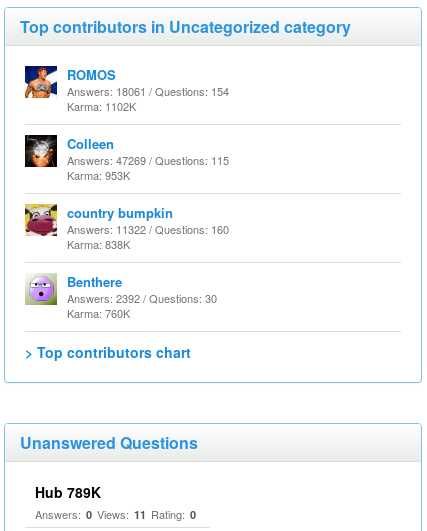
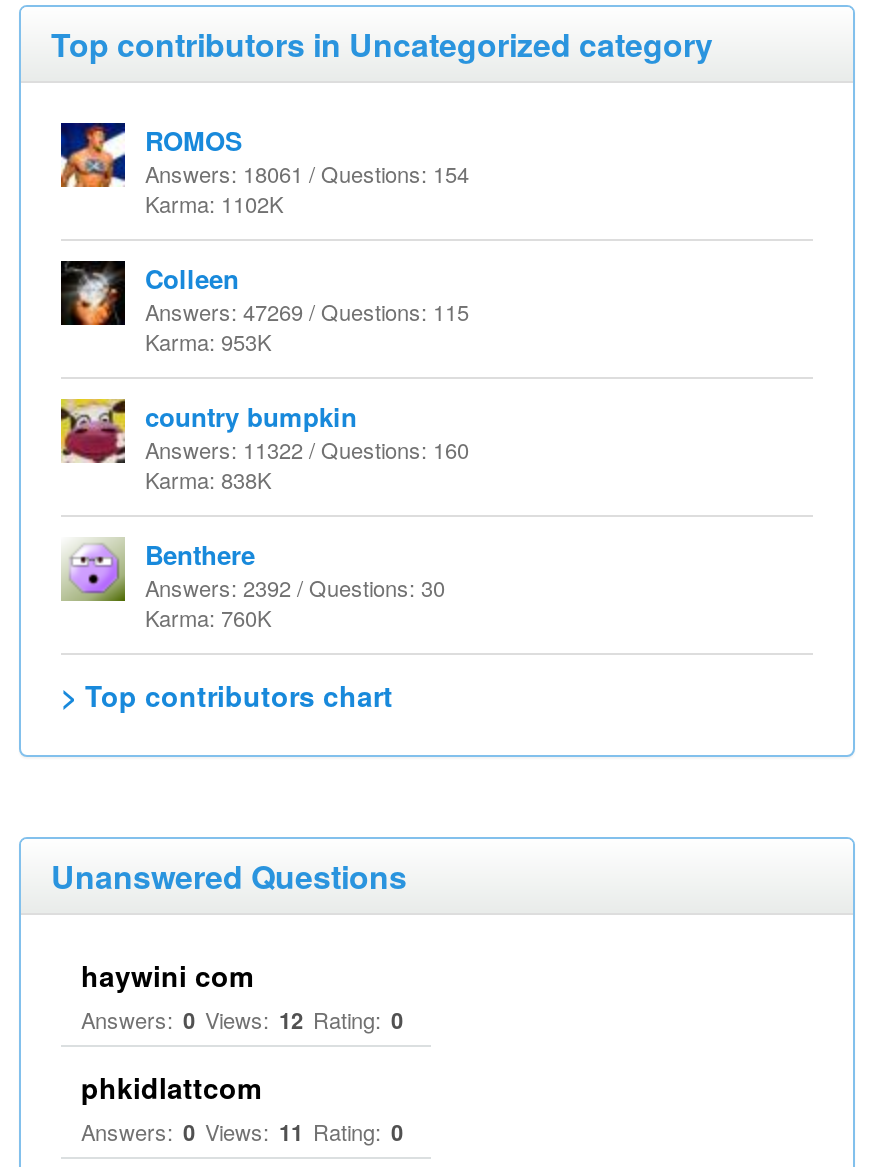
[35,482,101,502] Hub 789K -> [81,955,403,1107] haywini com | Answers: 0 Views: 12 Rating: 0 | phkidlattcom

